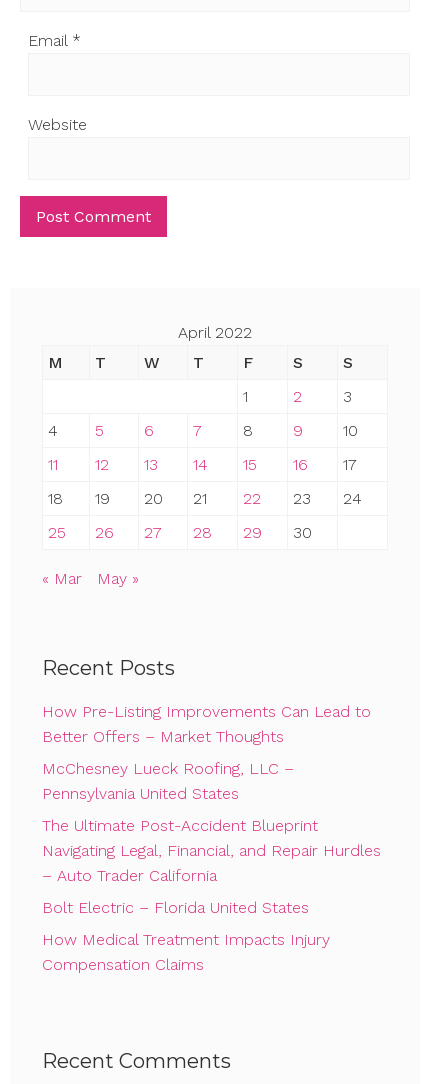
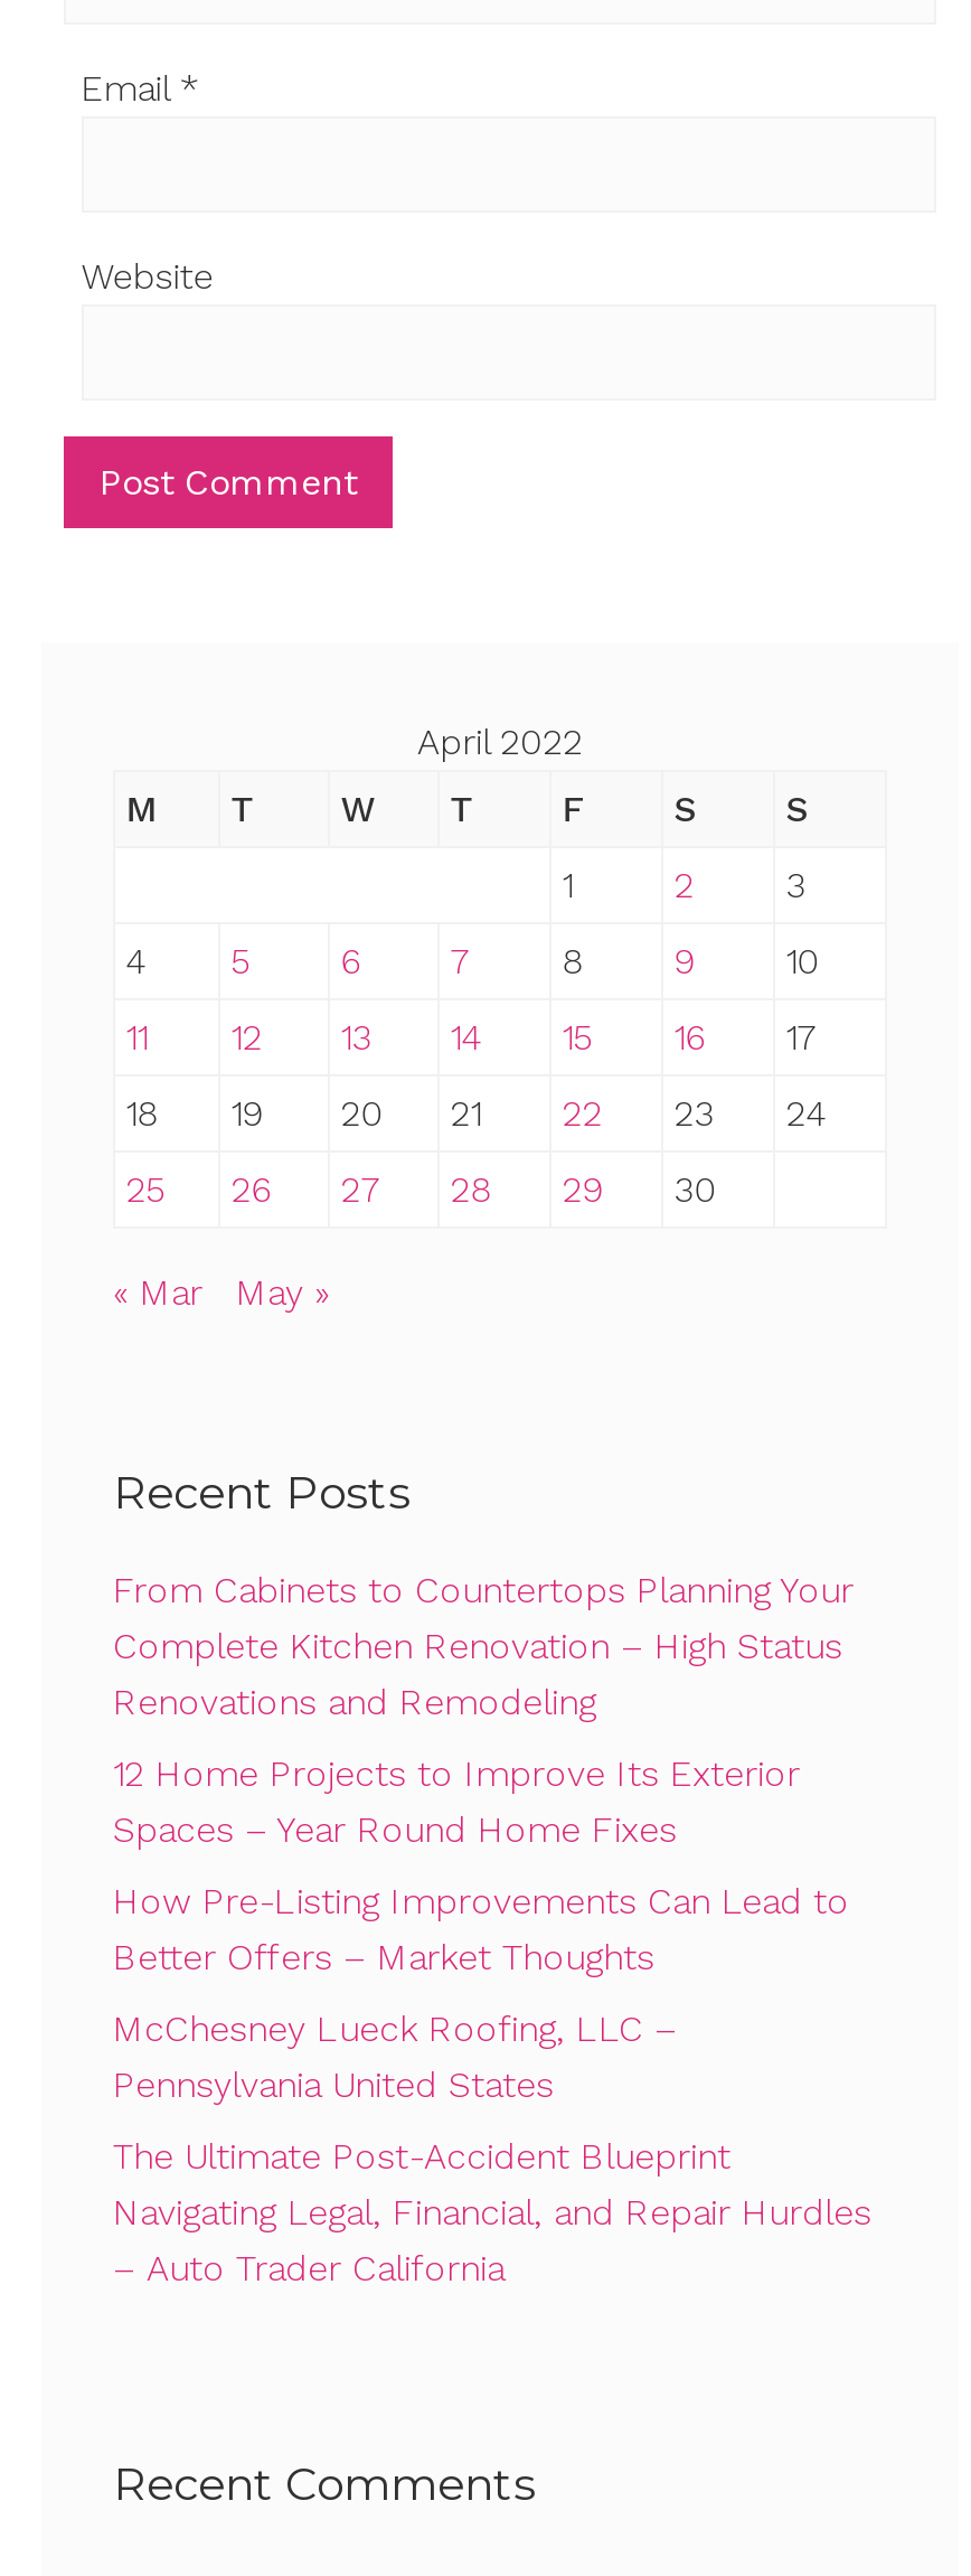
none -> [113,1569,854,1851] From Cabinets to Countertops Planning Your | Complete Kitchen Renovation – High Status | Renovations and Remodeling | 12 Home Projects to Improve Its Exterior | Spaces – Year Round Home Fixes
moved [42,702,381,885] -> [113,1880,871,2290]: How Pre-Listing Improvements Can Lead to | Better Offers – Market Thoughts | McChesney Lueck Roofing, LLC – | Pennsylvania United States | The Ultimate Post-Accident Blueprint | Navigating Legal, Financial, and Repair Hurdles | – Auto Trader California
[42,898,330,974] Bolt Electric – Florida United States | How Medical Treatment Impacts Injury | Compensation Claims -> none

